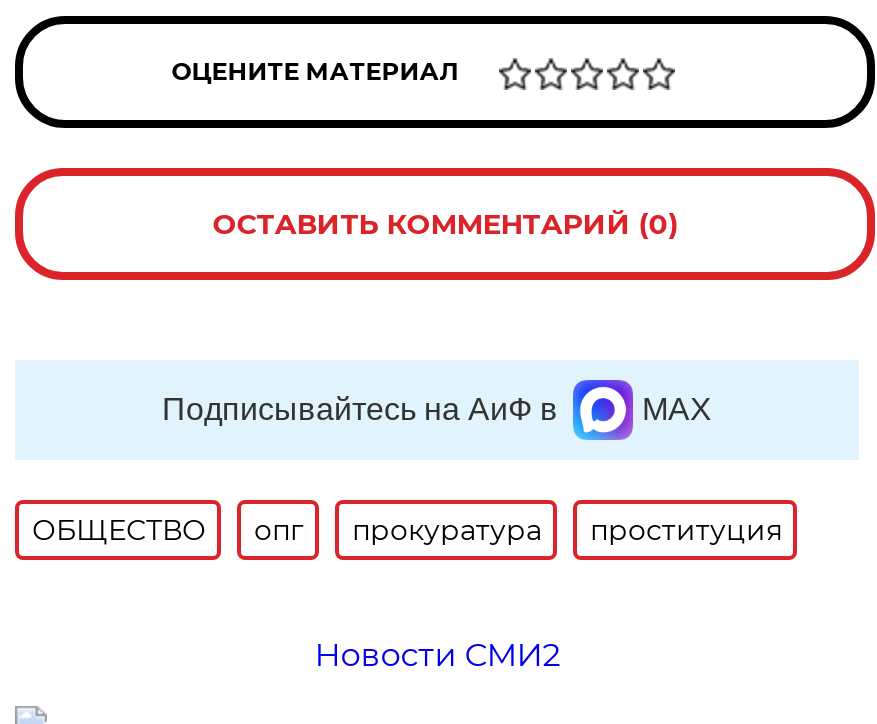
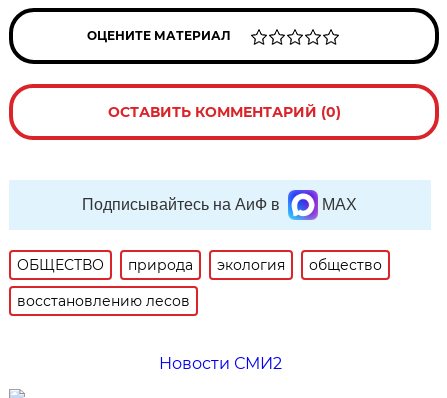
[254,512,782,548] опг | прокуратура | проституция -> [17,256,382,310] природа | экология | общество | восстановлению лесов

